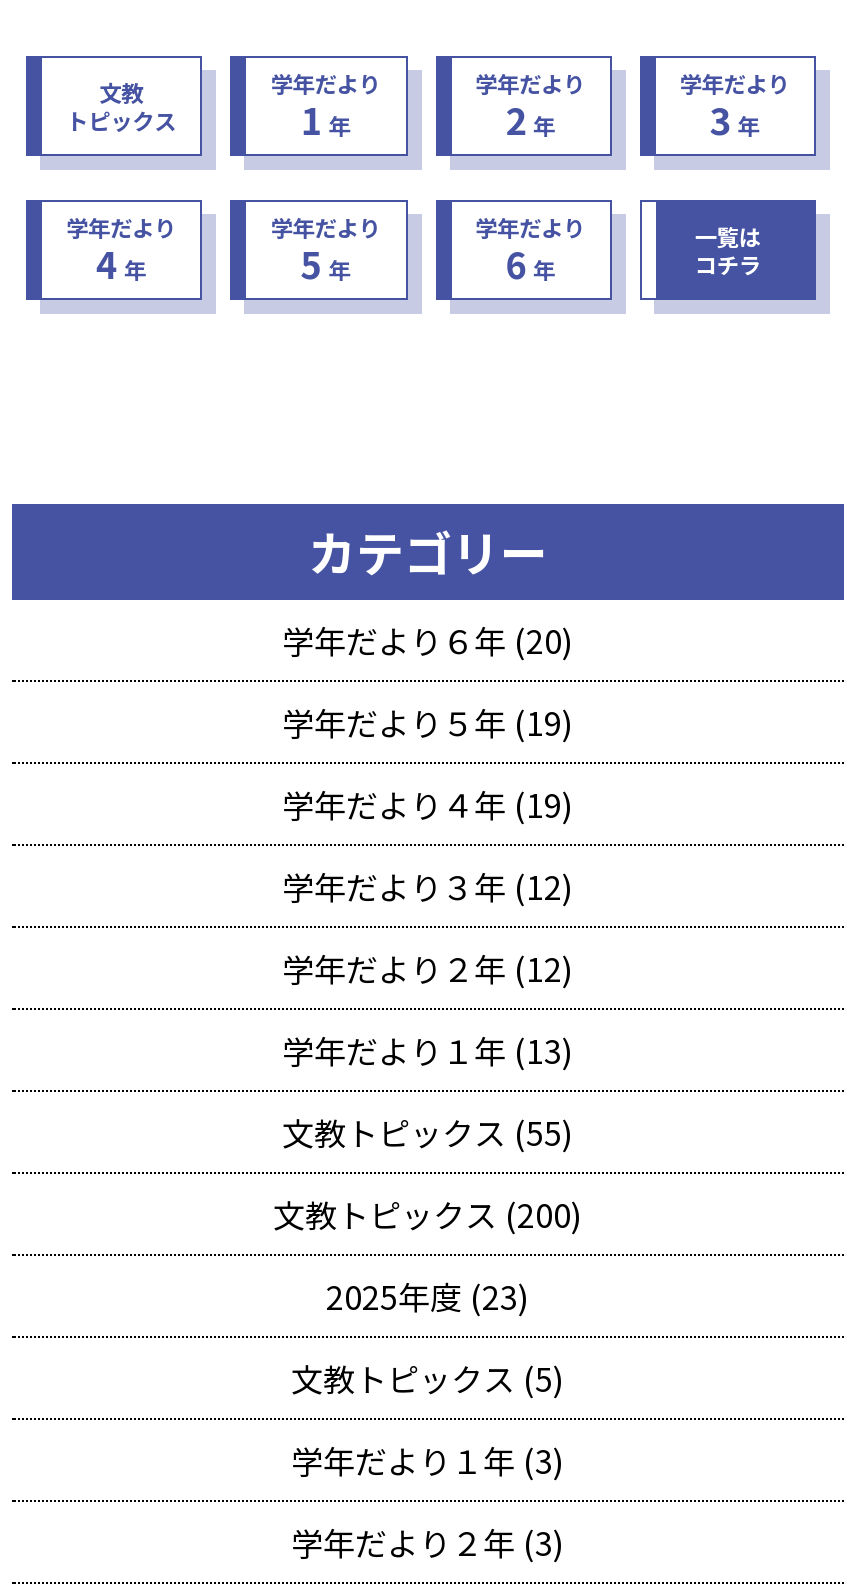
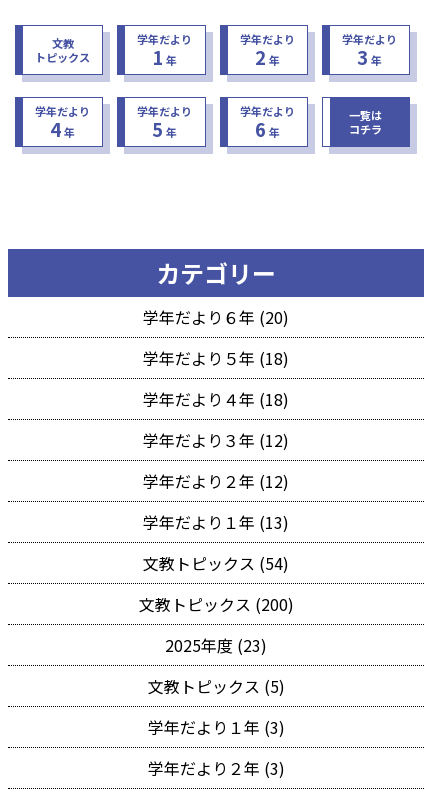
[282,699,574,747] 学年だより５年 (19) -> [143,346,289,370] 学年だより５年 (18)
[282,781,574,829] 学年だより４年 (19) -> [143,387,289,411] 学年だより４年 (18)
[282,1109,574,1157] 文教トピックス (55) -> [143,551,289,575] 文教トピックス (54)

